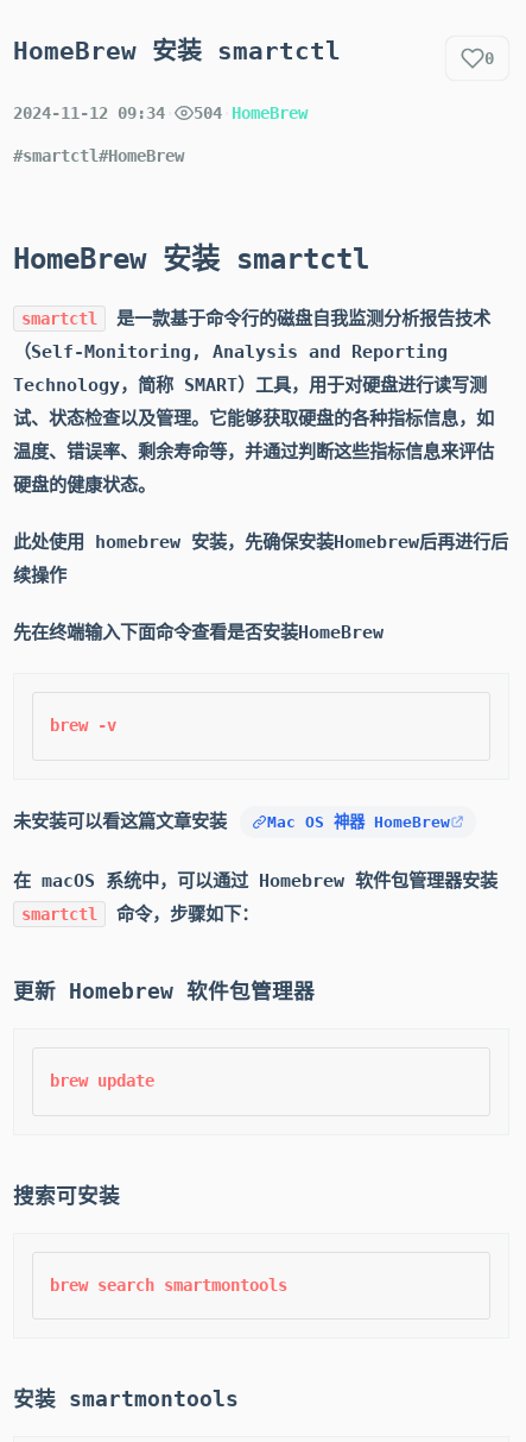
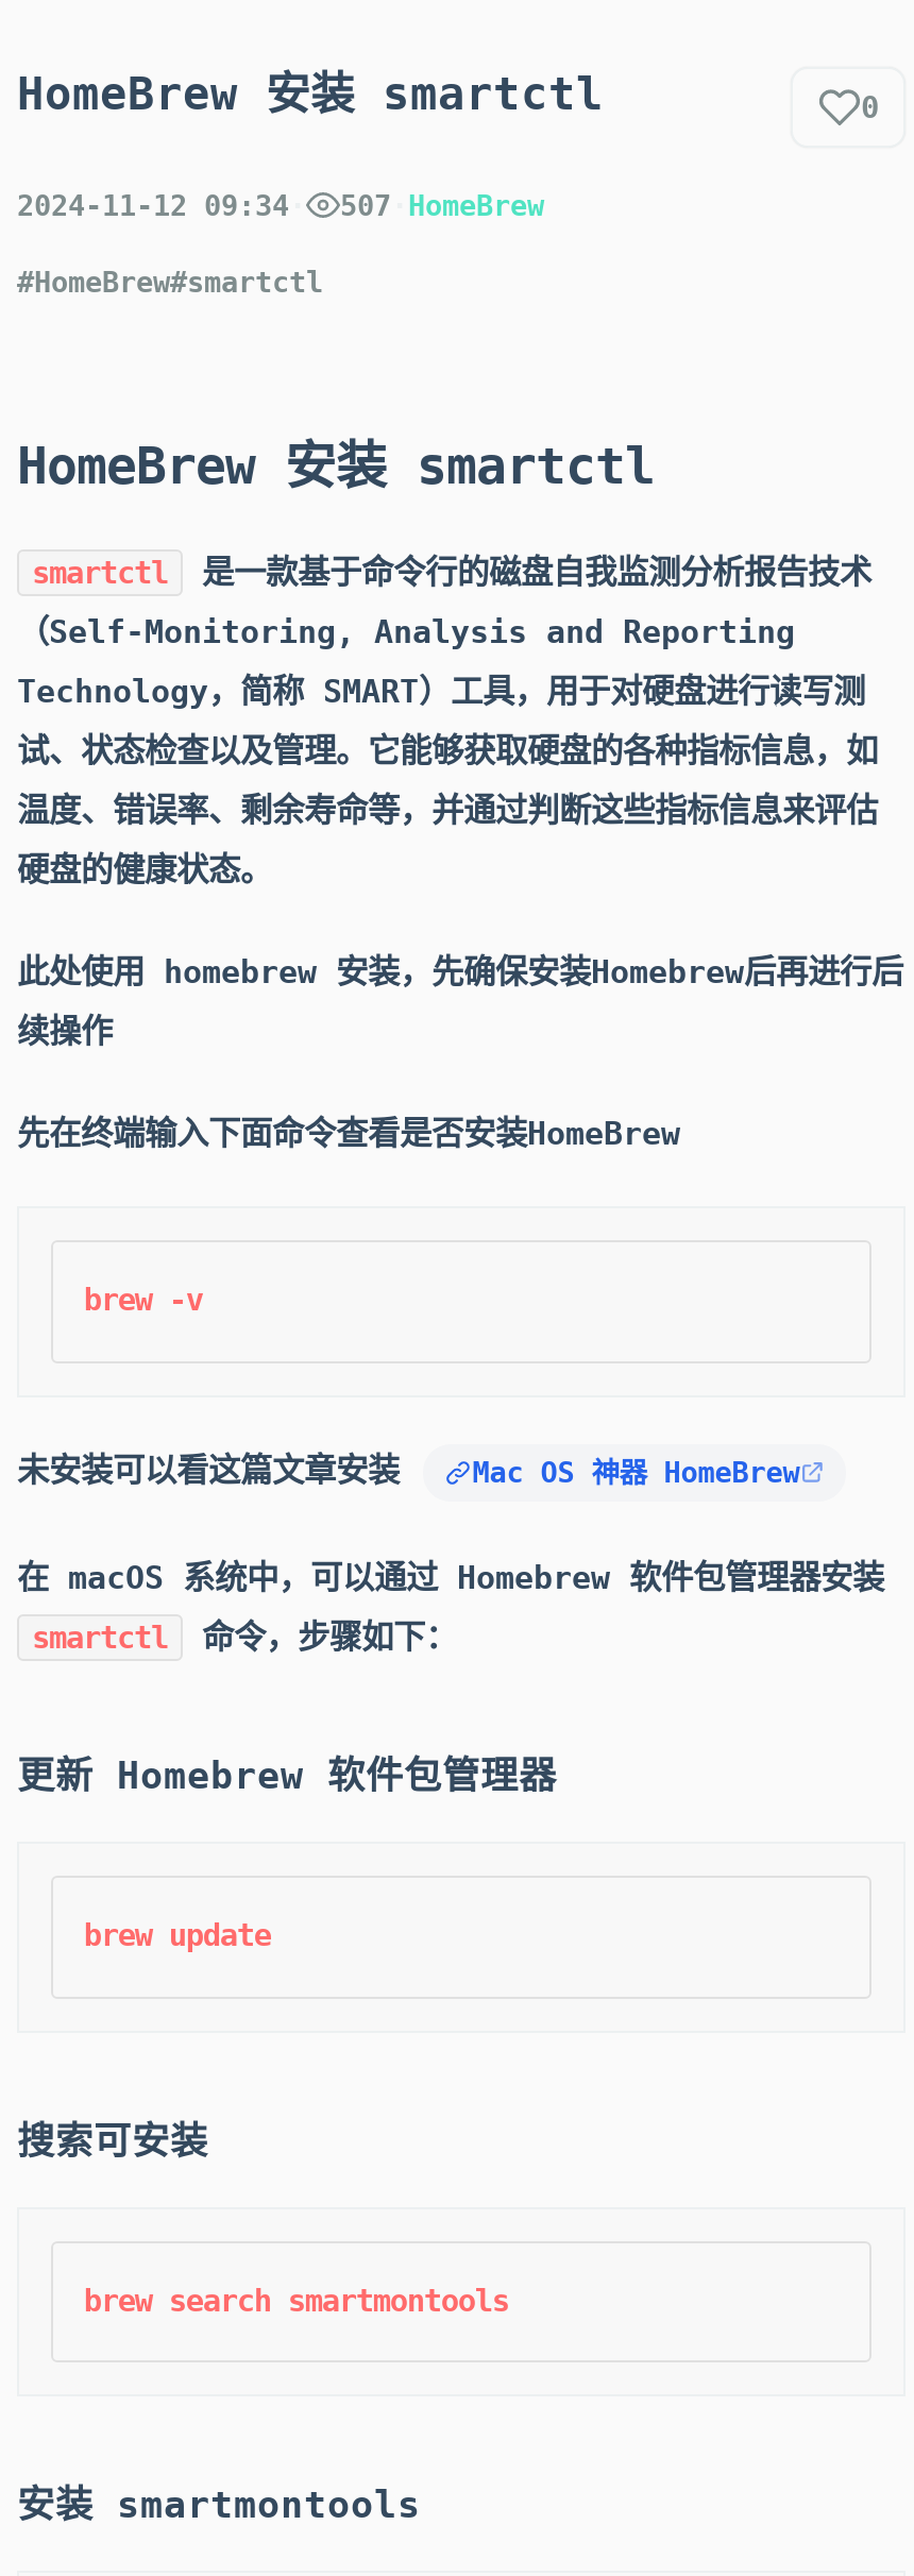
[13,103,308,122] 2024-11-12 09:34 · 504 · HomeBrew -> [17,188,544,222] 2024-11-12 09:34 · 507 · HomeBrew
[13,146,184,165] #smartctl#HomeBrew -> [17,265,323,299] #HomeBrew#smartctl

